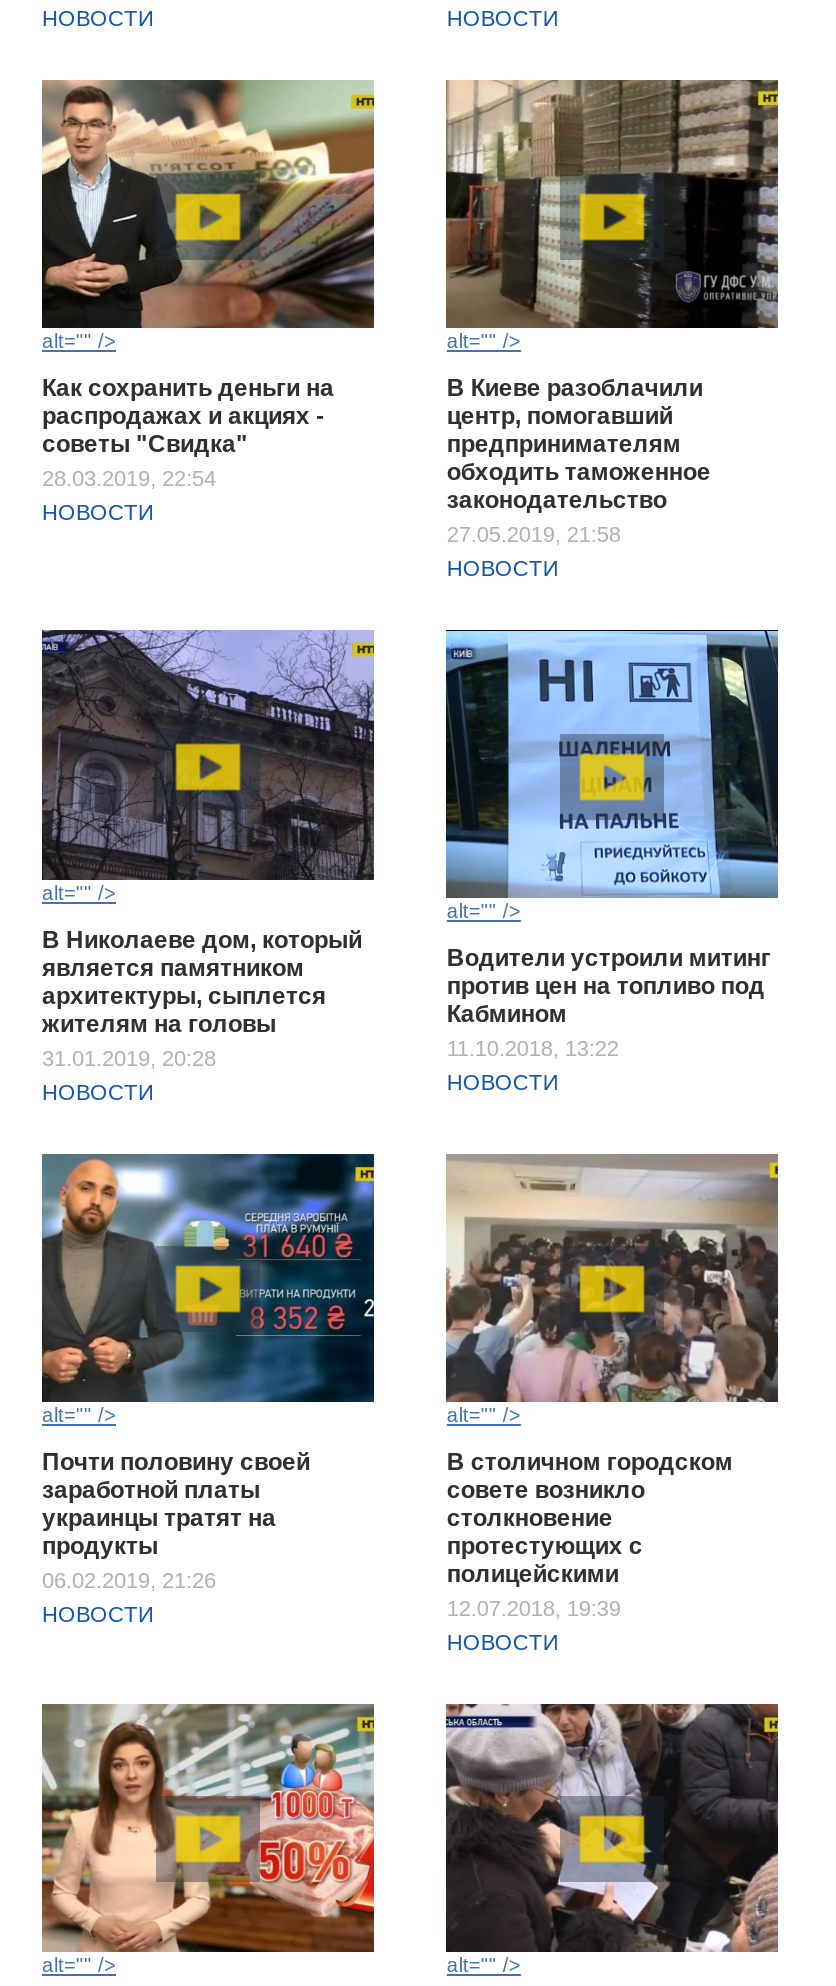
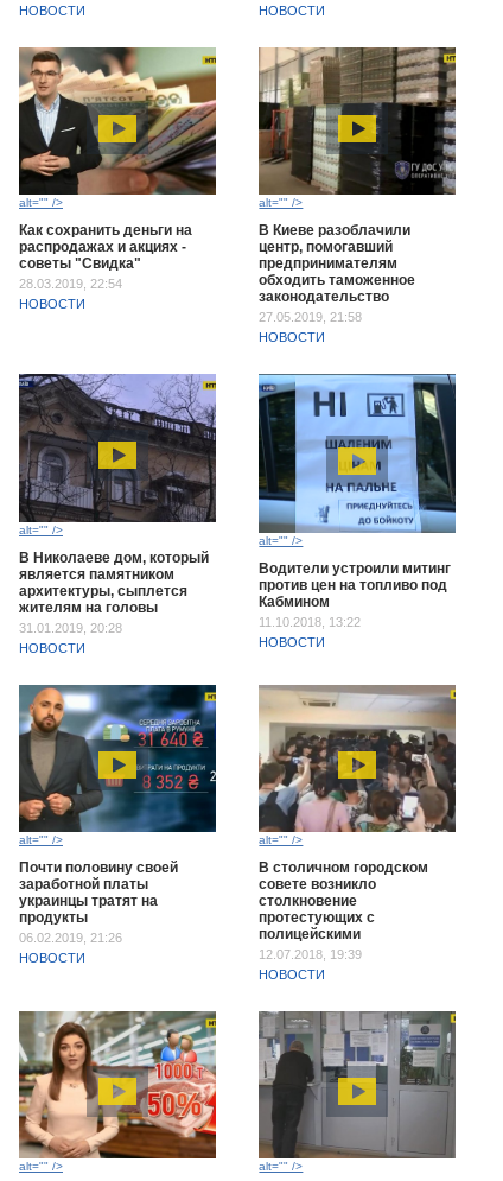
[446,1704,778,1954] [image] -> [259,1011,456,1160] [image]

